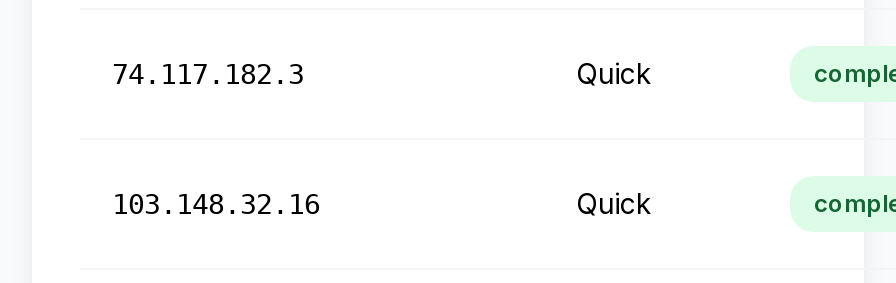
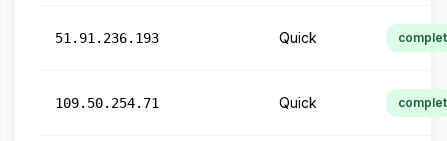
[112,58,304,90] 74.117.182.3 -> [55,30,159,46] 51.91.236.193
[112,188,320,220] 103.148.32.16 -> [55,95,159,111] 109.50.254.71

